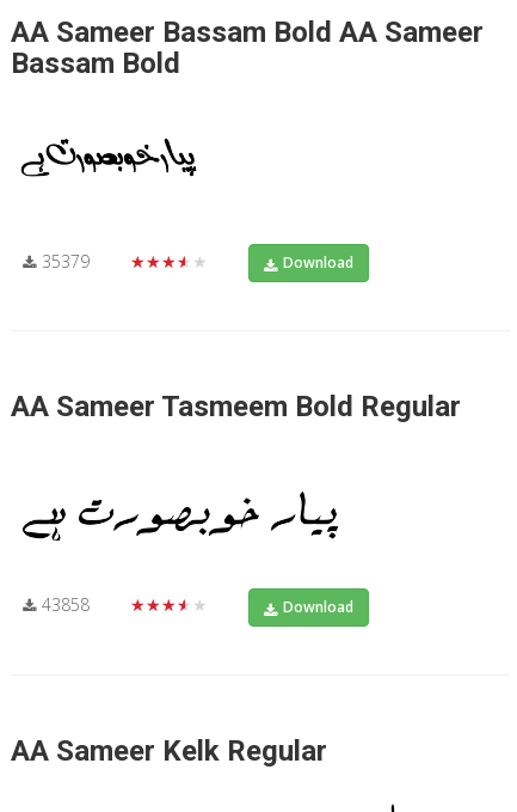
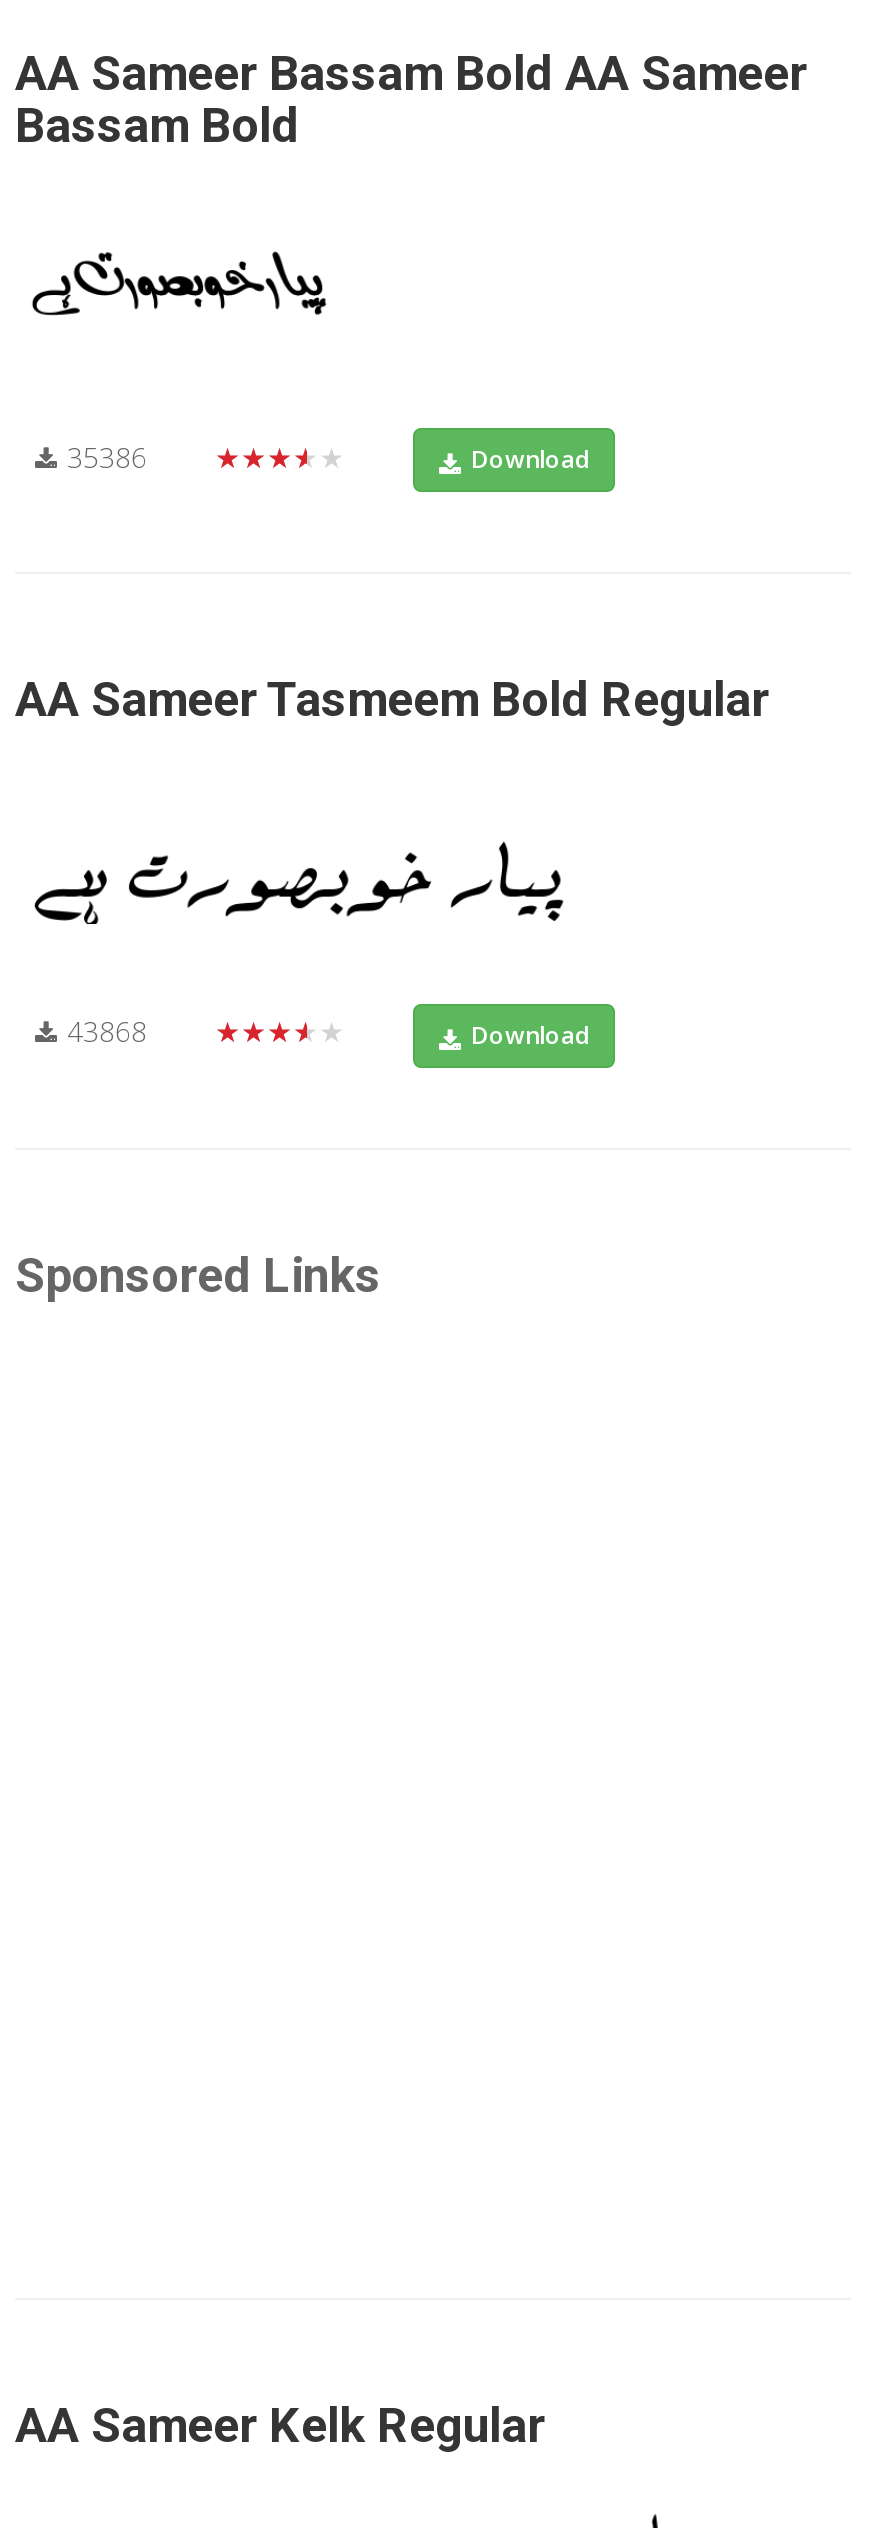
[42,250,90,273] 35379 -> [67,438,147,476] 35386
[42,593,90,616] 43858 -> [67,1012,147,1050] 43868
none -> [15,1247,381,1303] Sponsored Links

